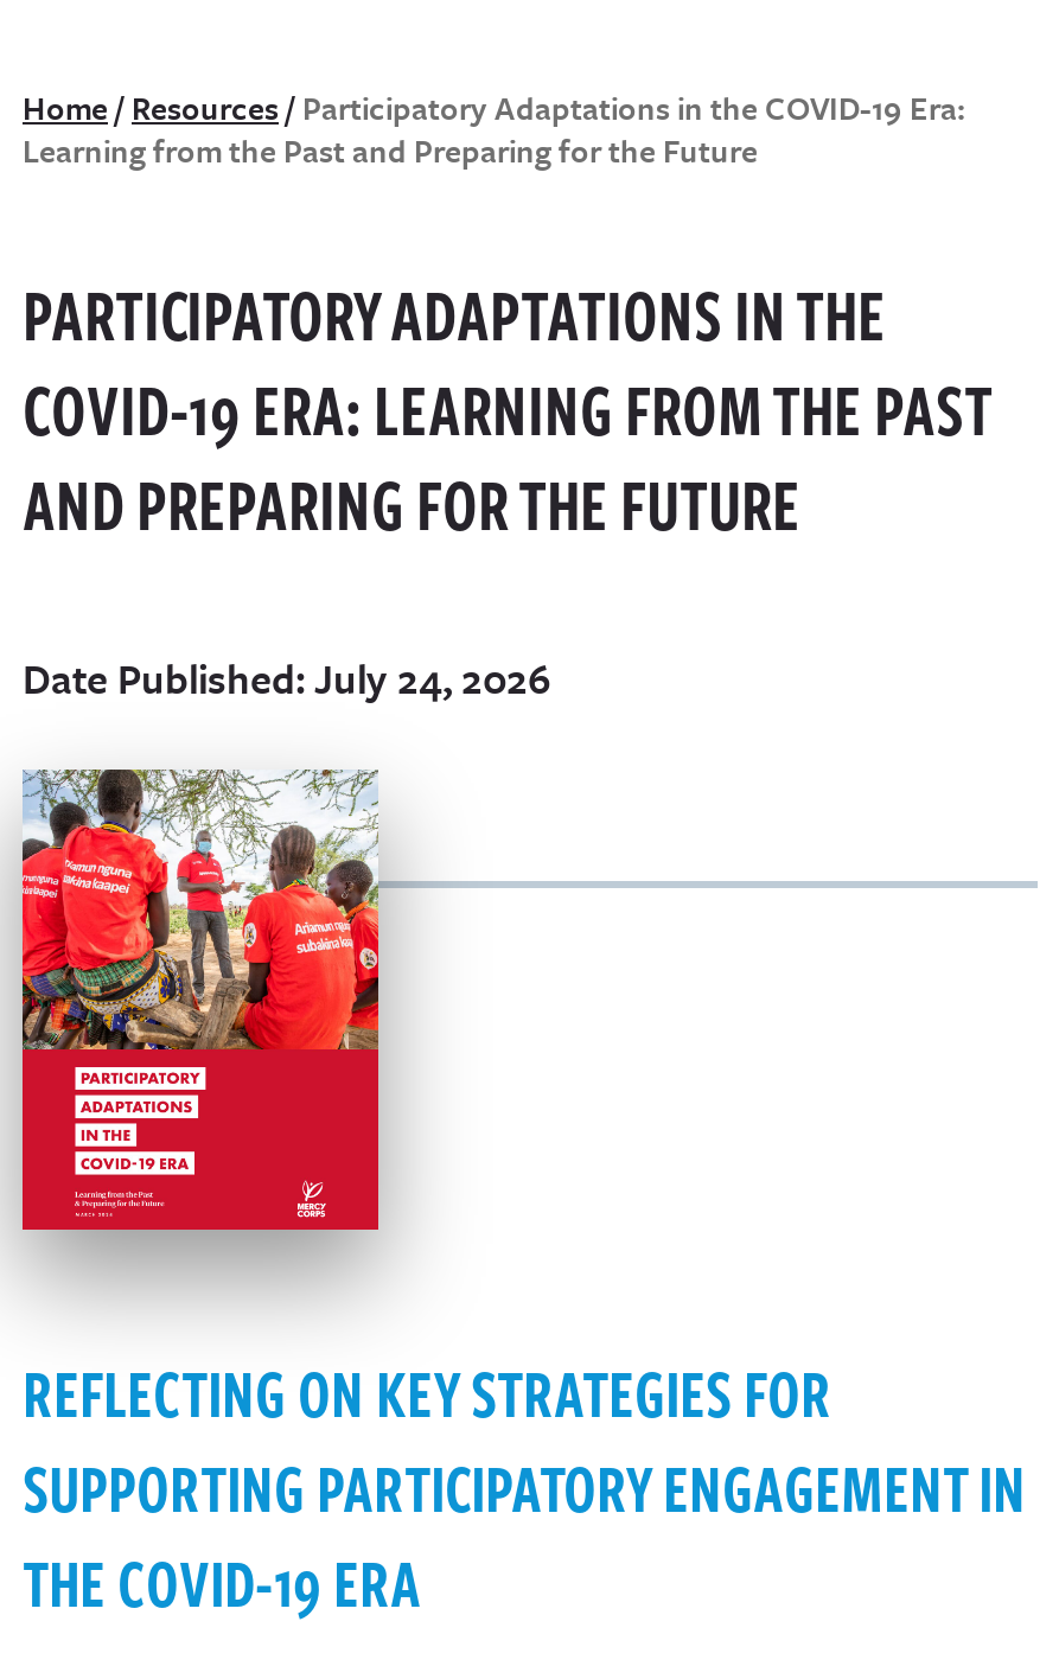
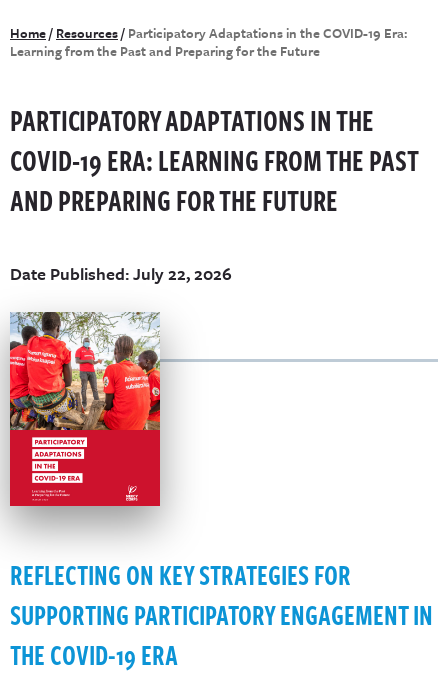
[23,649,551,708] Date Published: July 24, 2026 -> [10,261,232,286] Date Published: July 22, 2026

